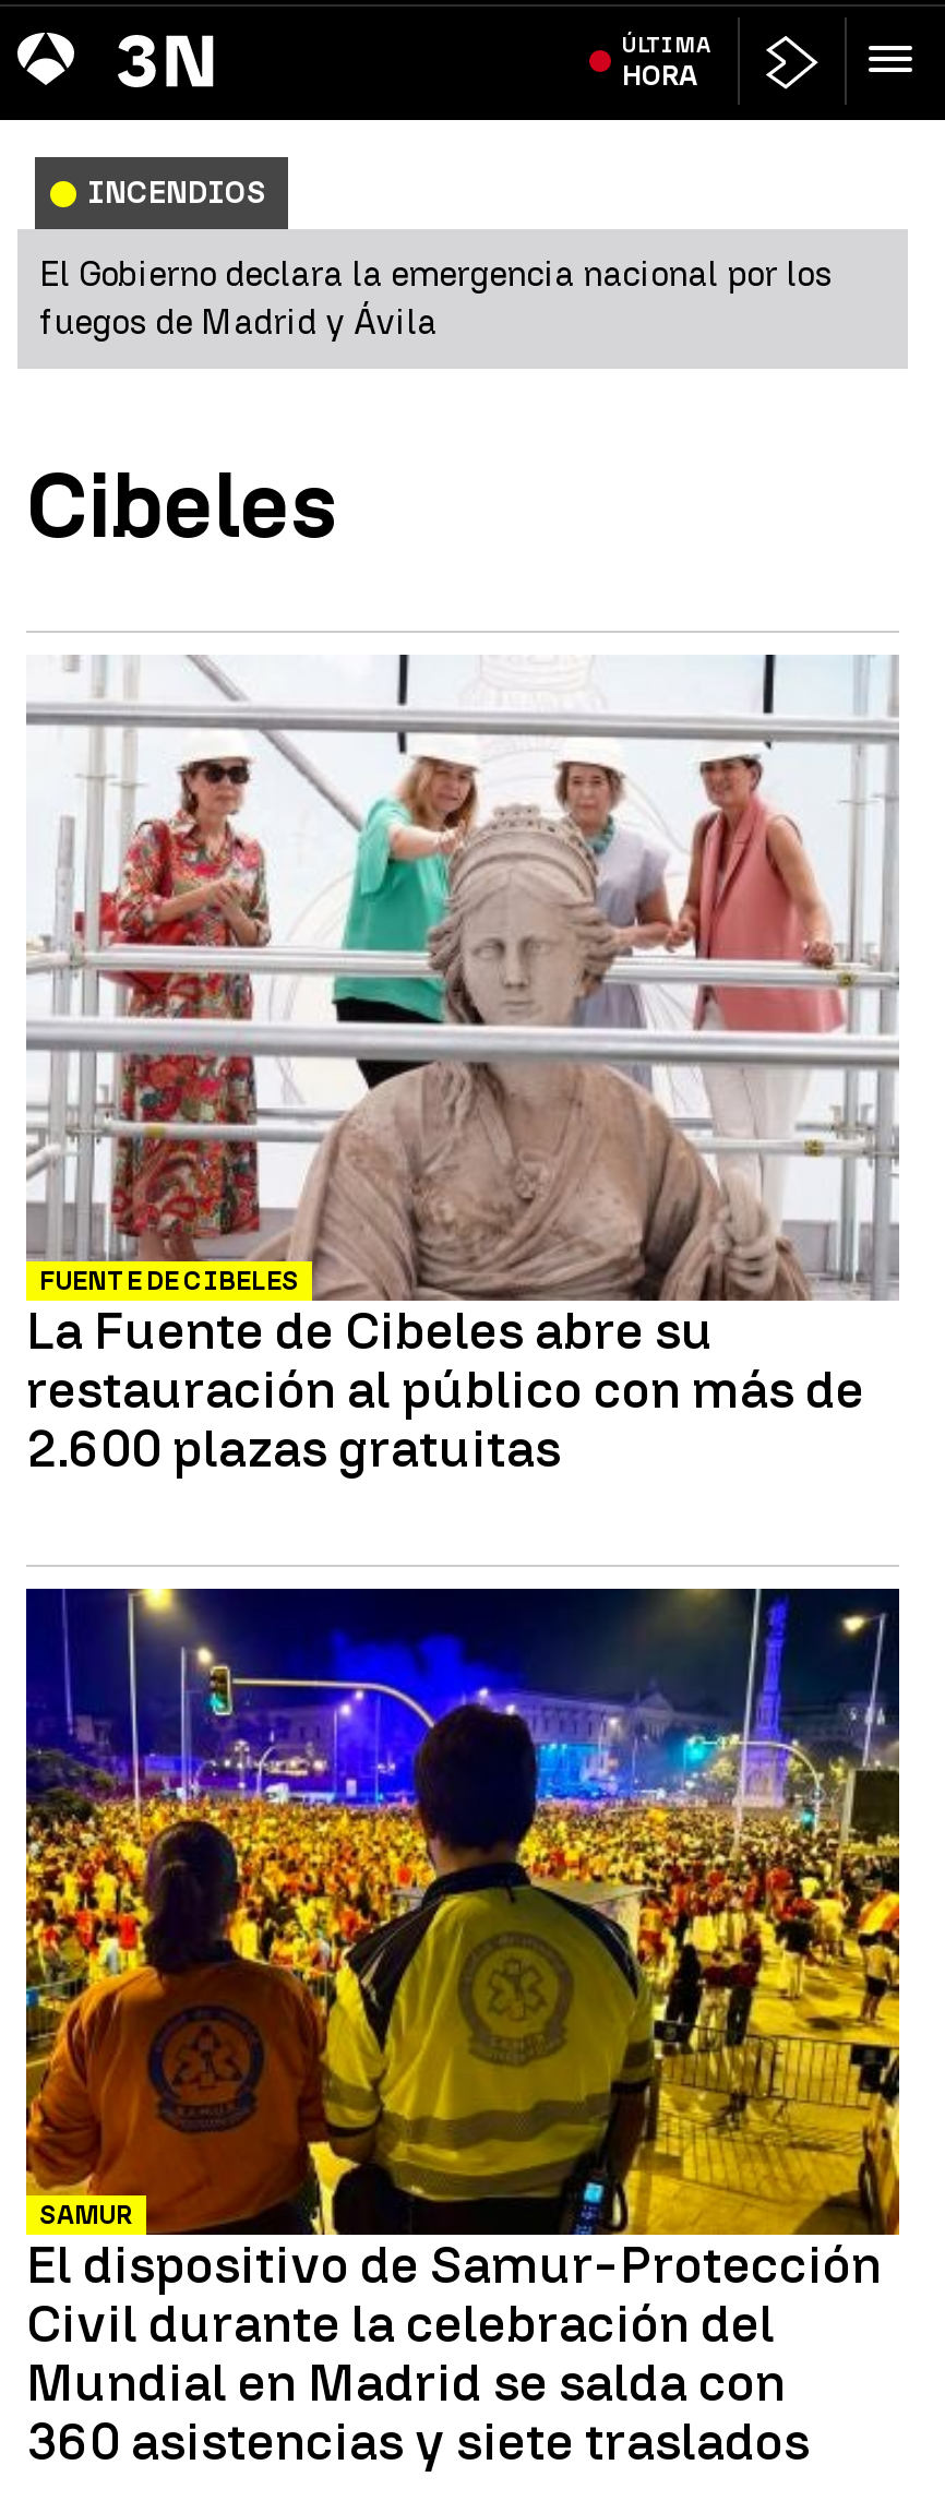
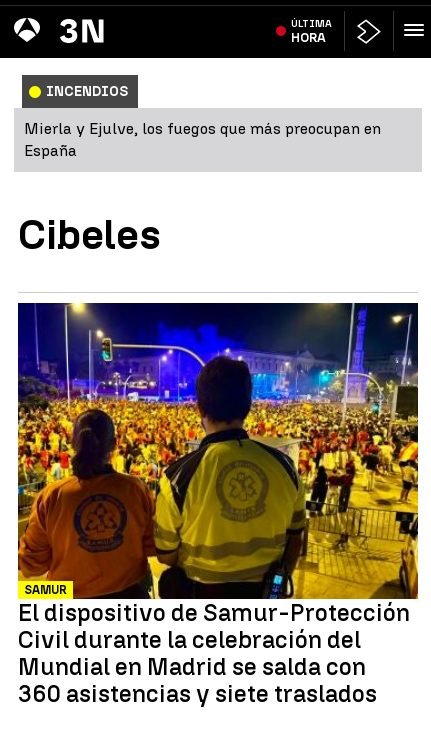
[39,253,832,343] El Gobierno declara la emergencia nacional por los | fuegos de Madrid y Ávila -> [24,119,381,160] Mierla y Ejulve, los fuegos que más preocupan en | España
[26,655,901,1480] [image] | FUENTE DE CIBELES | La Fuente de Cibeles abre su | restauración al público con más de | 2.600 plazas gratuitas -> none

